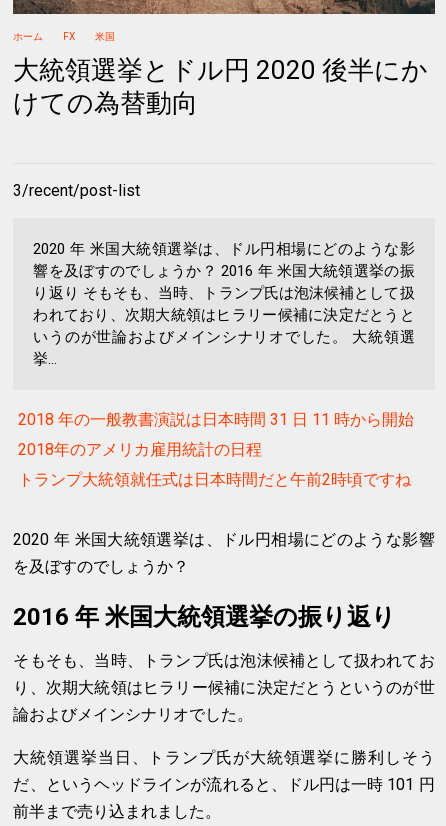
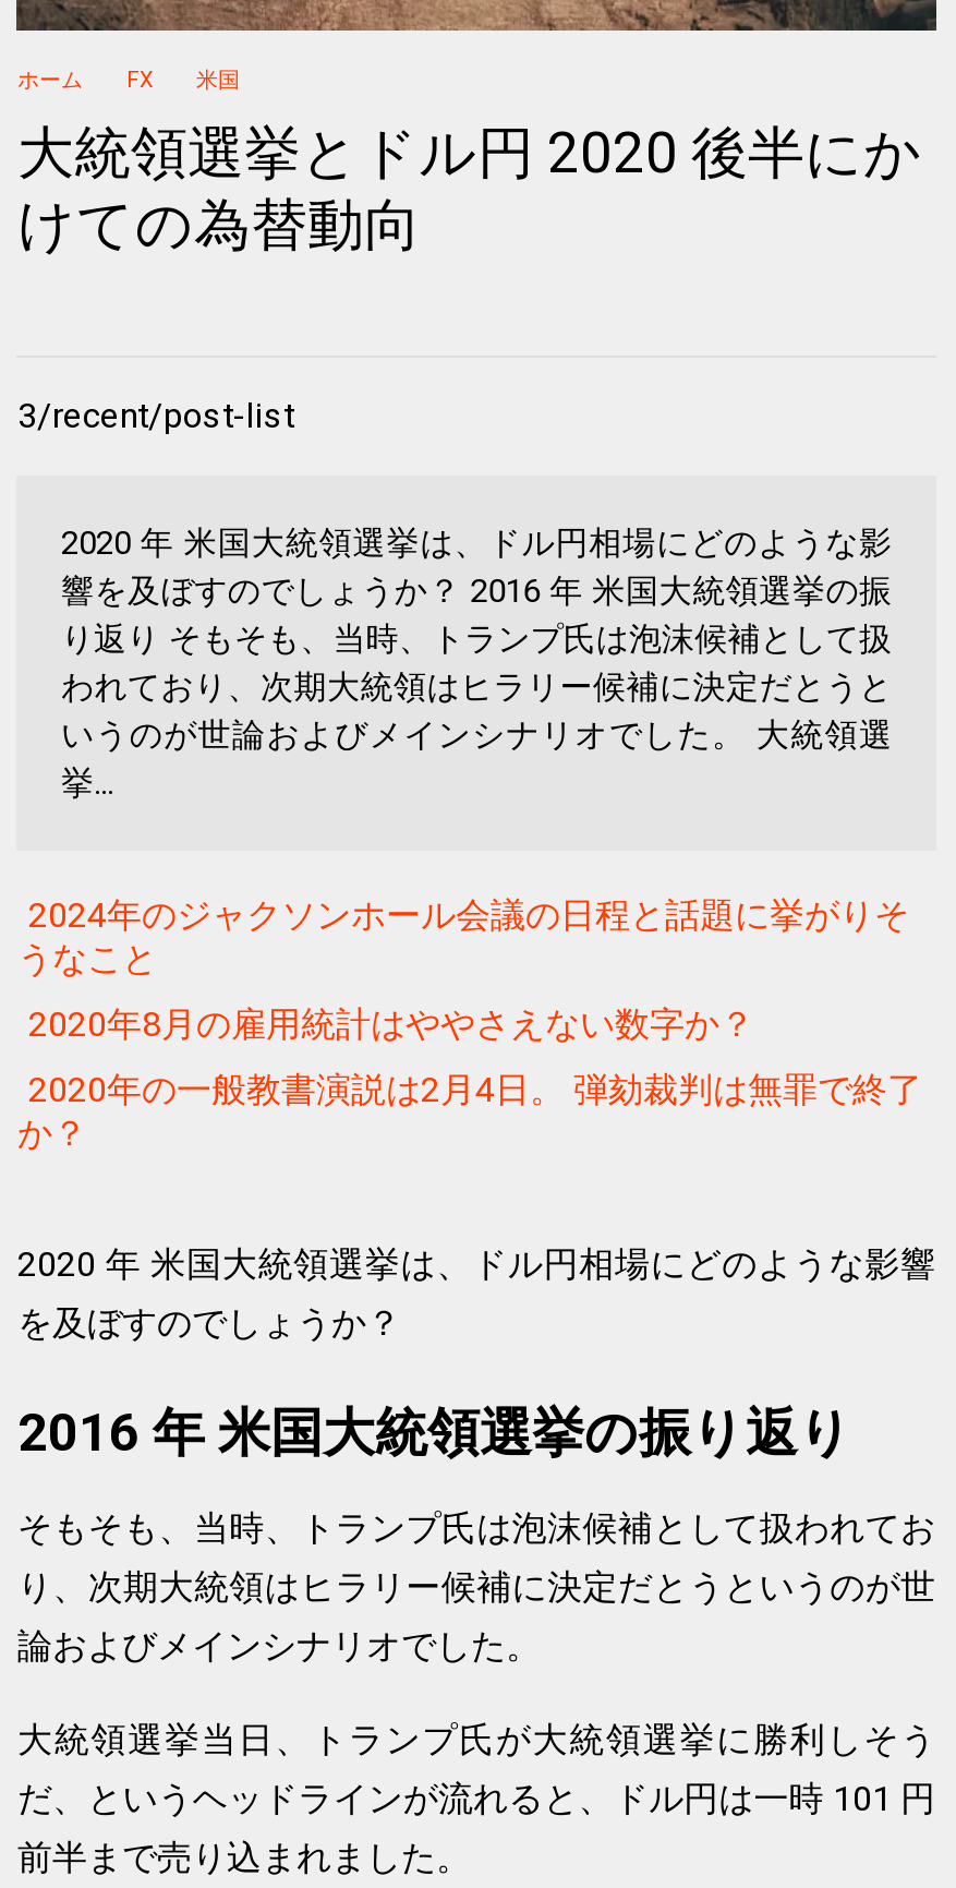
[18,410,414,429] 2018 年の一般教書演説は日本時間 31 日 11 時から開始 -> [17,894,909,979] 2024年のジャクソンホール会議の日程と話題に挙がりそ | うなこと
[18,440,262,459] 2018年のアメリカ雇用統計の日程 -> [28,1003,754,1044] 2020年8月の雇用統計はややさえない数字か？
[18,470,411,489] トランプ大統領就任式は日本時間だと午前2時頃ですね -> [17,1068,922,1153] 2020年の一般教書演説は2月4日。 弾劾裁判は無罪で終了 | か？

